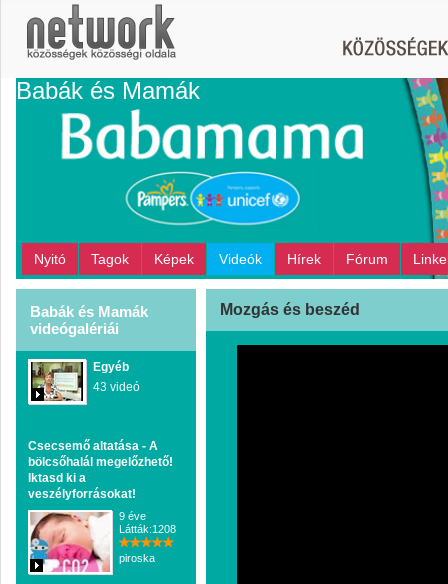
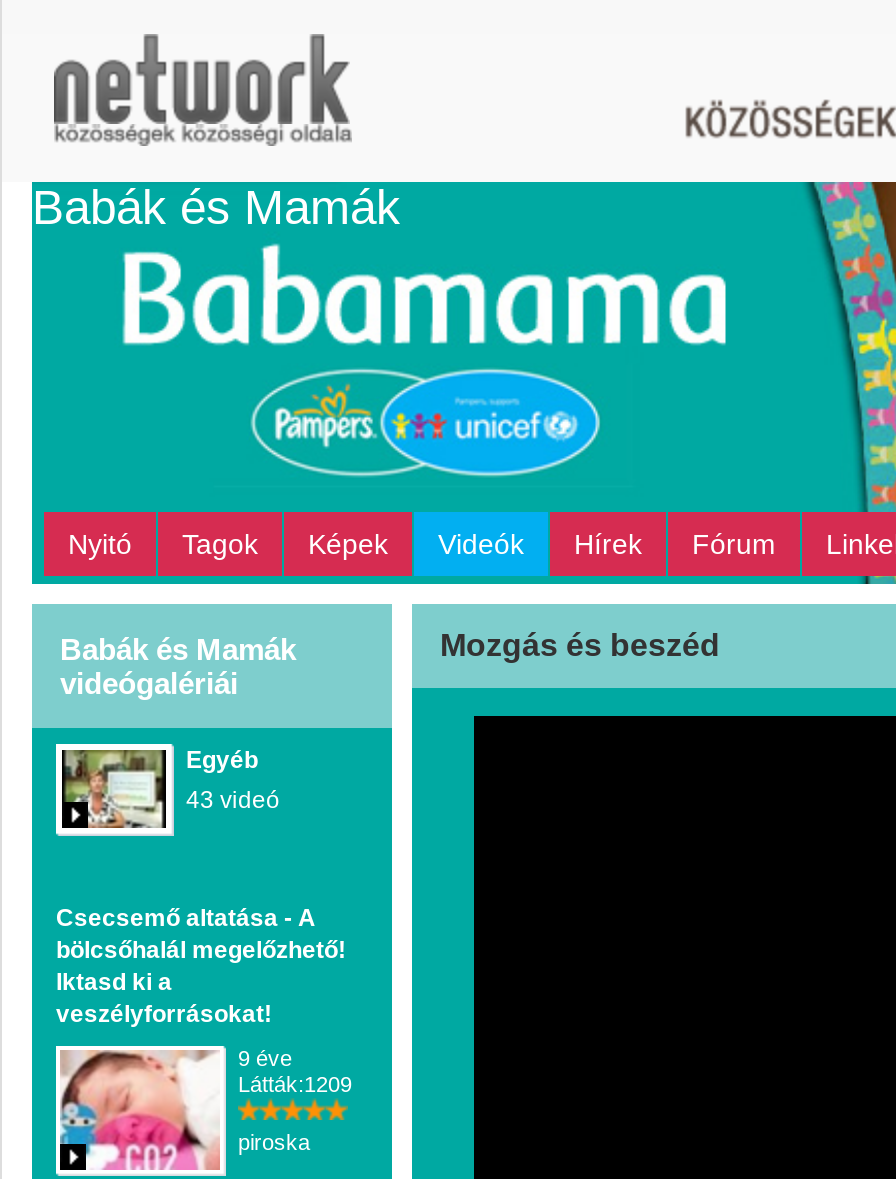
[119,523,176,535] Látták:1208 -> [238,1072,352,1096] Látták:1209

